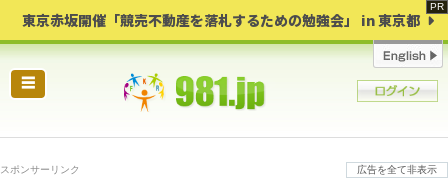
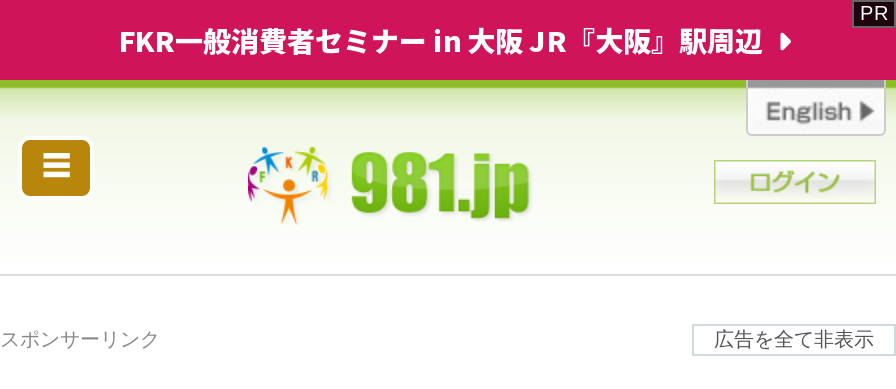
[21,10,419,30] 東京赤坂開催「競売不動産を落札するための勉強会」 in 東京都 -> [119,20,763,60] FKR一般消費者セミナー in 大阪 JR『大阪』駅周辺

